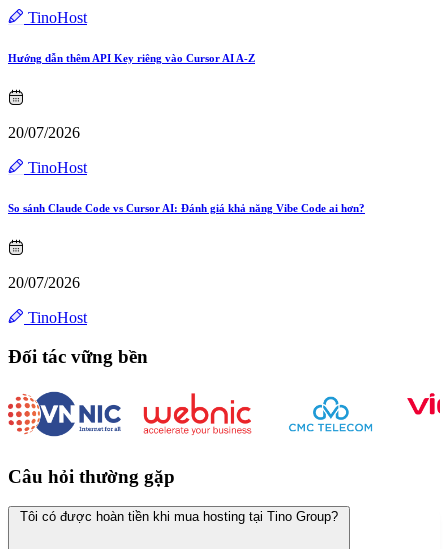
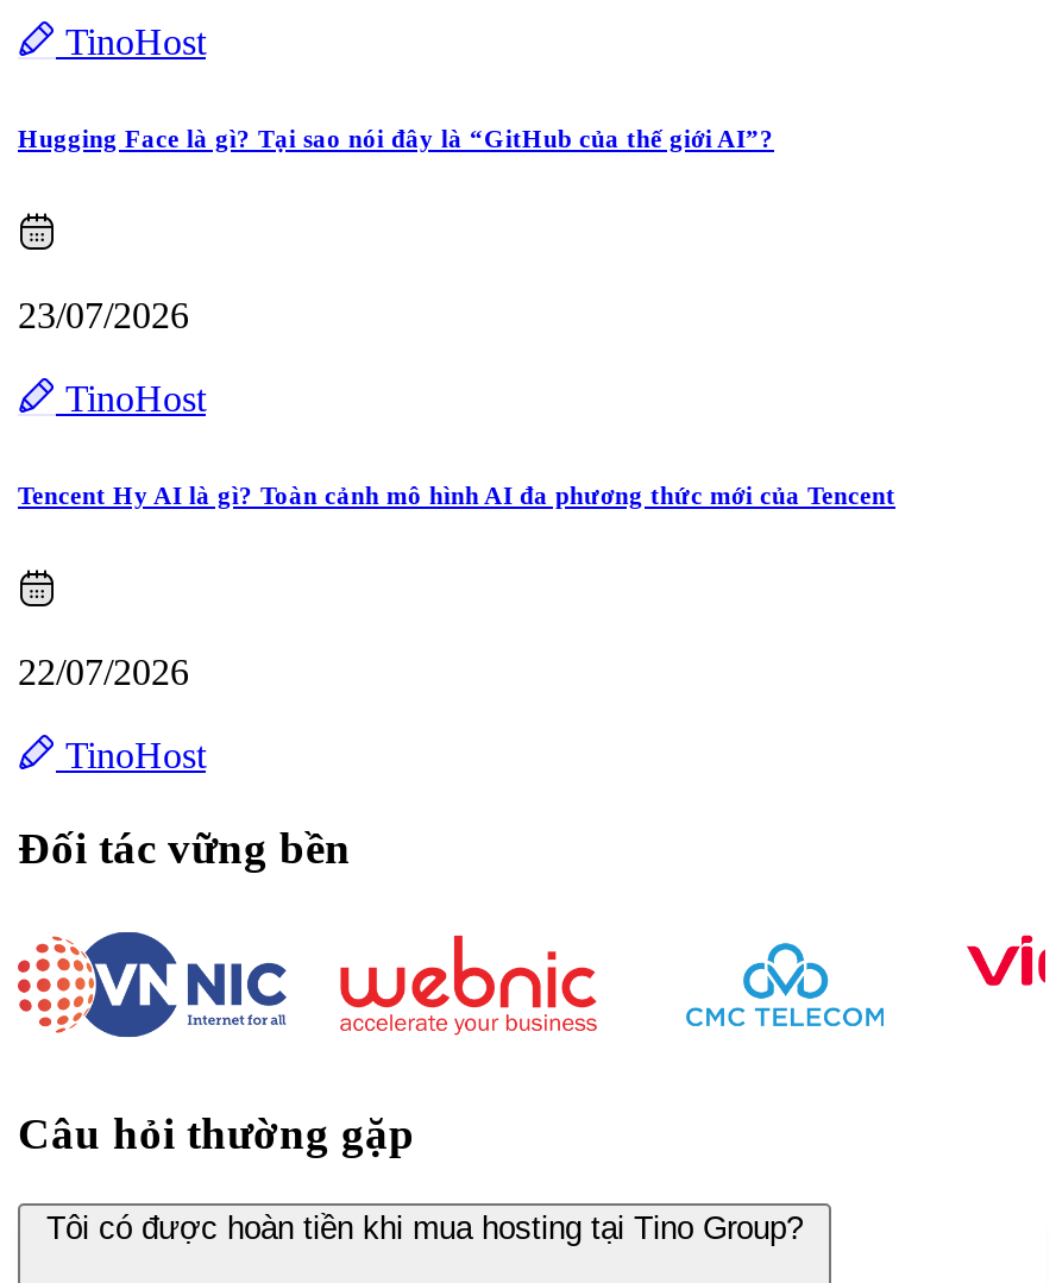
[8,52,255,64] Hướng dẫn thêm API Key riêng vào Cursor AI A-Z -> [18,124,774,152] Hugging Face là gì? Tại sao nói đây là “GitHub của thế giới AI”?
[8,124,80,141] 20/07/2026 -> [18,295,189,335] 23/07/2026
[8,202,365,214] So sánh Claude Code vs Cursor AI: Đánh giá khả năng Vibe Code ai hơn? -> [18,480,895,509] Tencent Hy AI là gì? Toàn cảnh mô hình AI đa phương thức mới của Tencent
[8,274,80,291] 20/07/2026 -> [18,652,189,692] 22/07/2026

